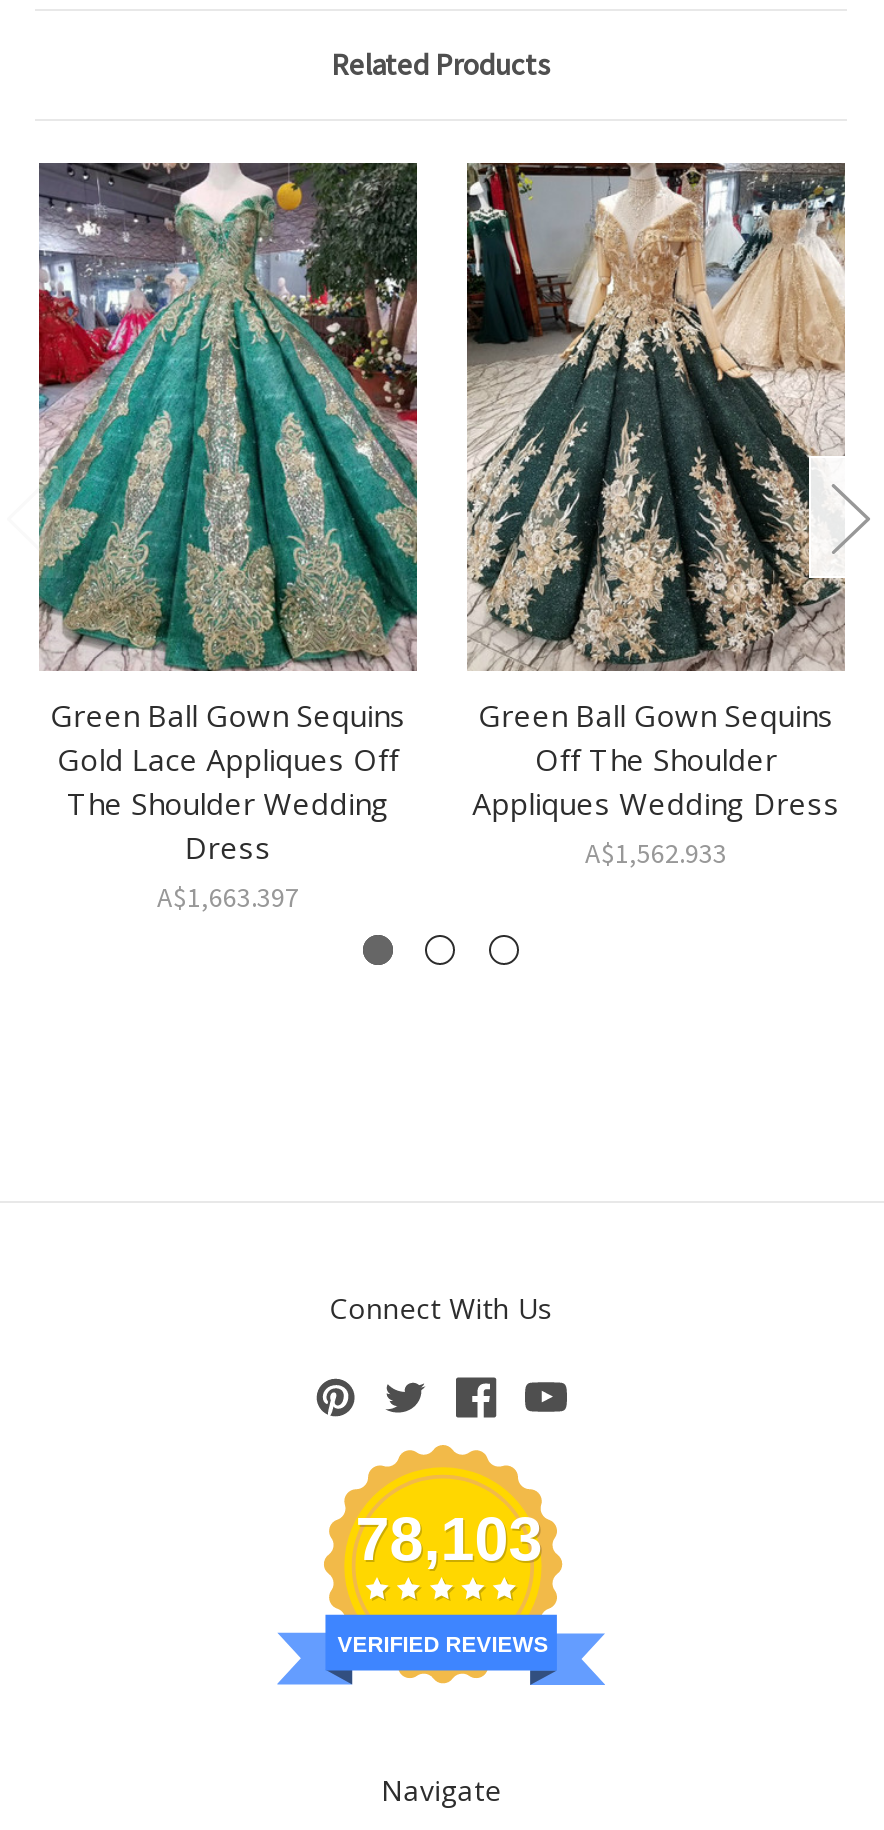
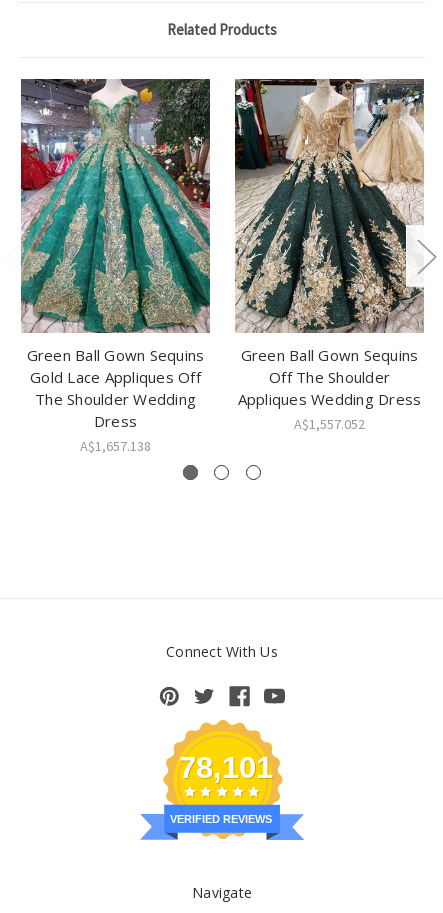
[585,836,727,872] A$1,562.933 -> [294,415,365,433] A$1,557.052
[157,880,299,916] A$1,663.397 -> [80,437,151,455] A$1,657.138
[354,1505,541,1574] 78,103 -> [179,750,273,785] 78,101

